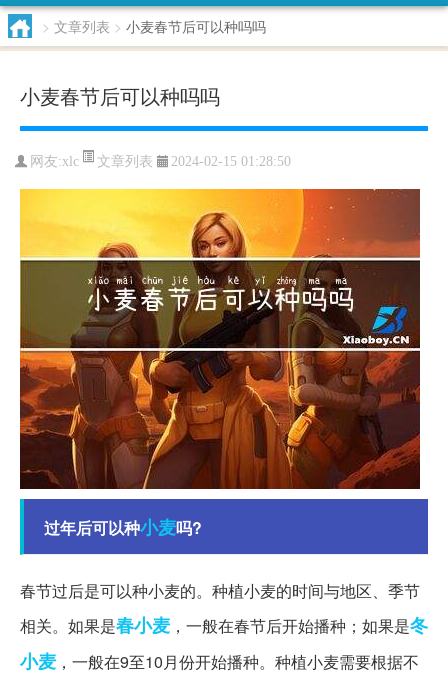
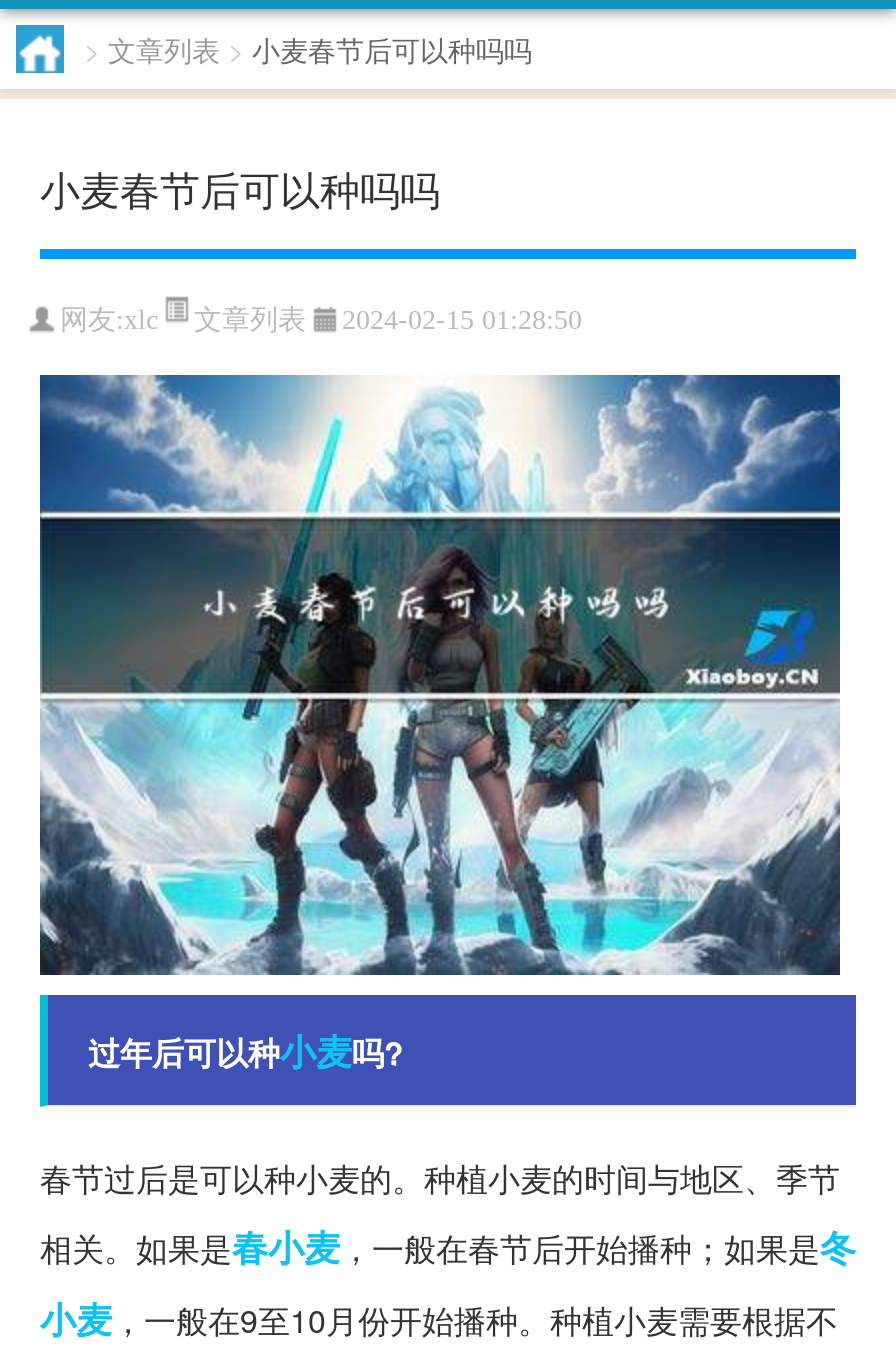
[19,188,421,490] [image] -> [38,373,842,977] [image]

